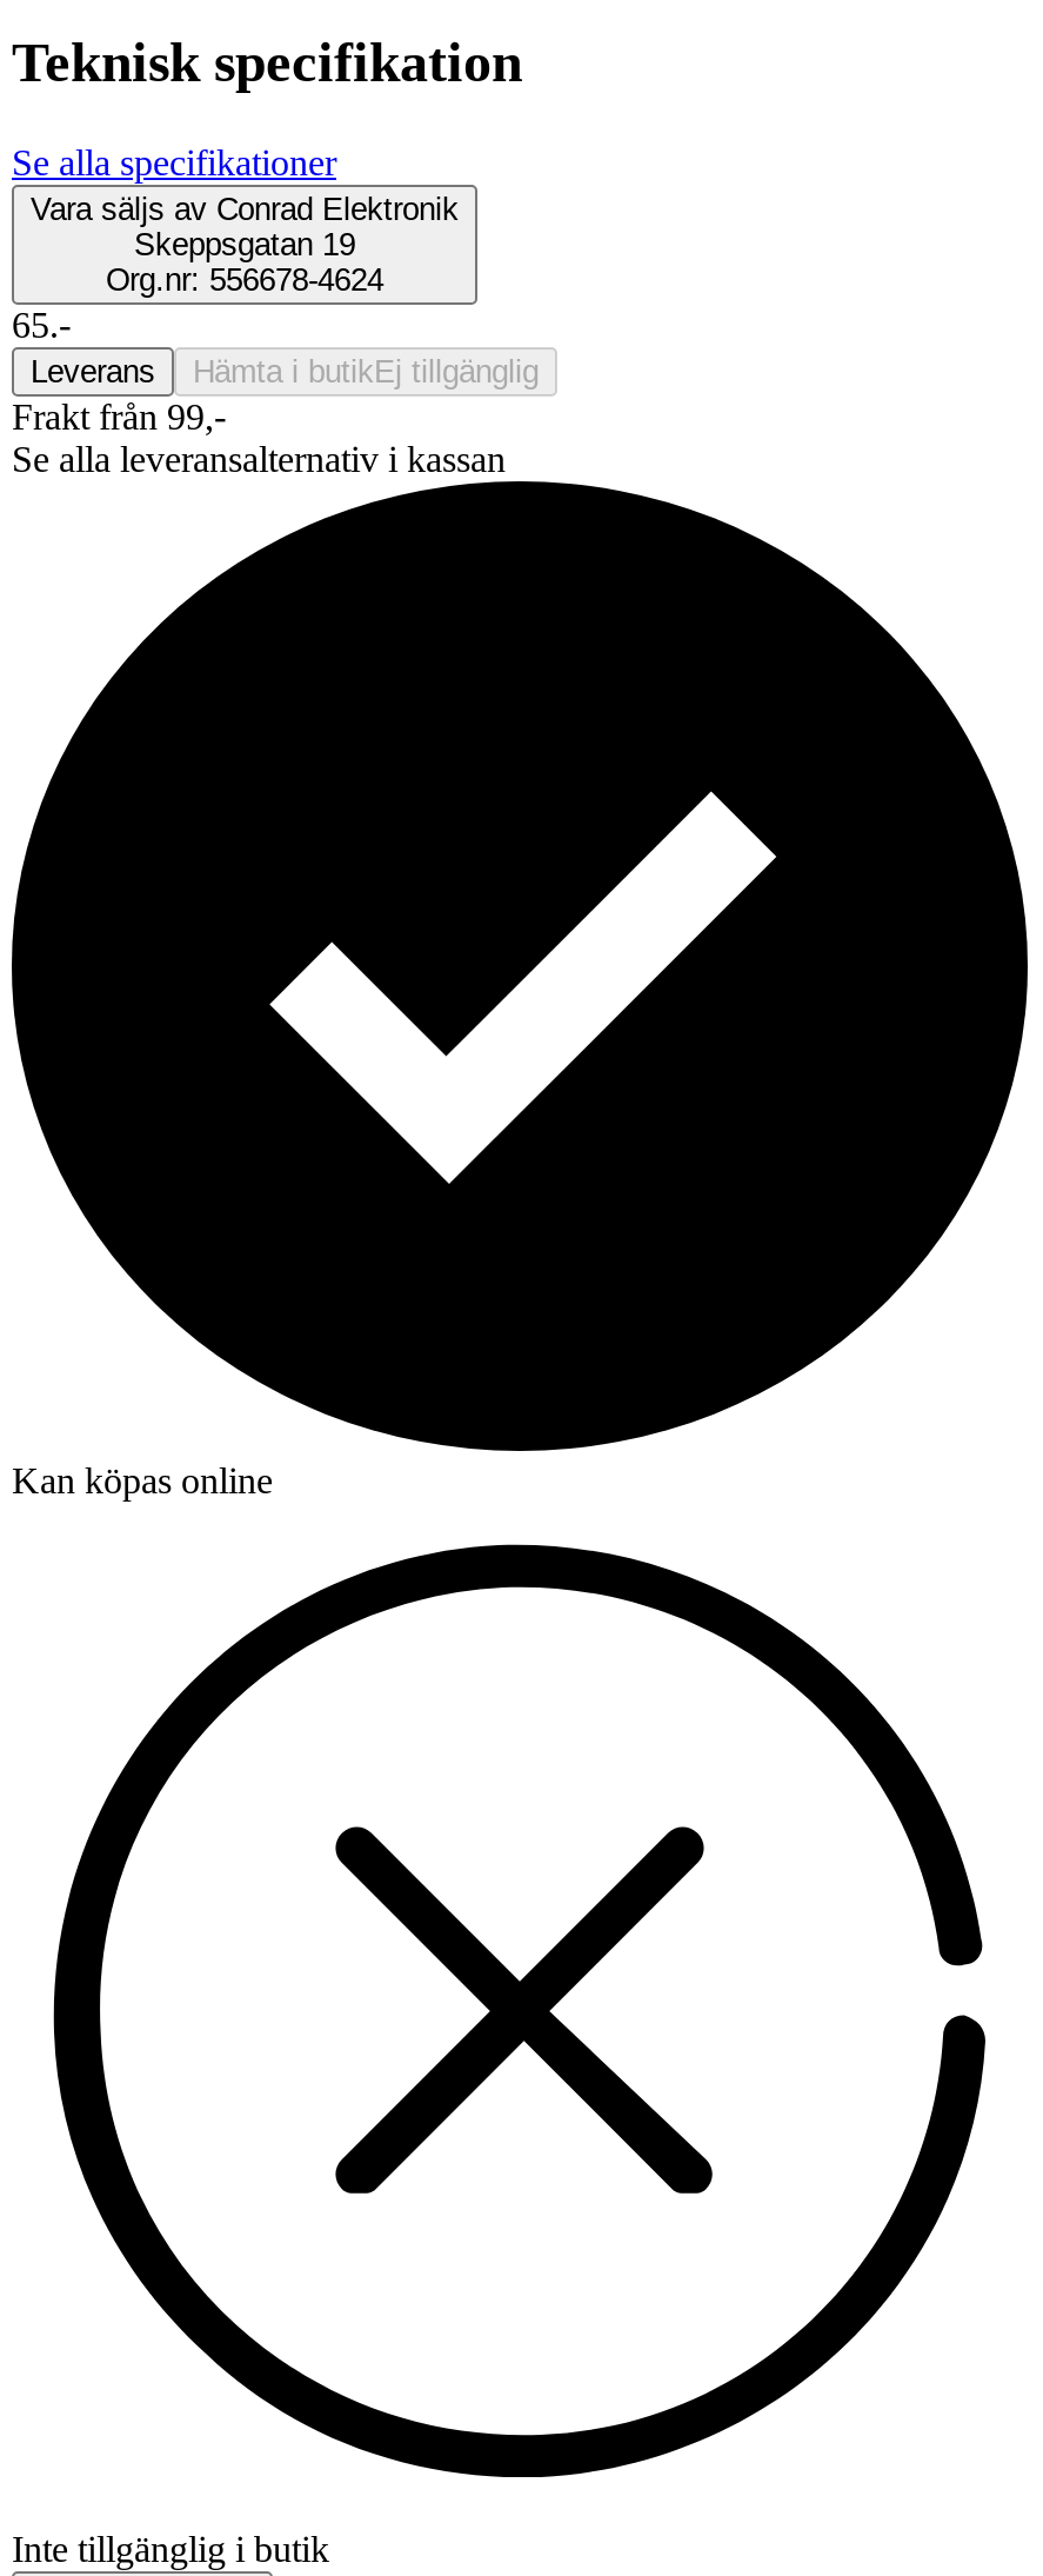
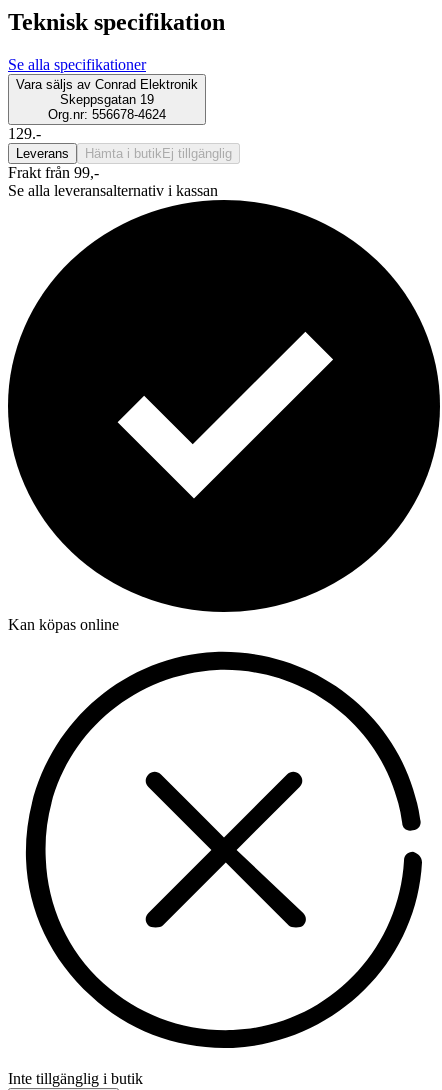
[12,305,71,345] 65.- -> [8,125,41,142] 129.-

